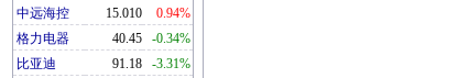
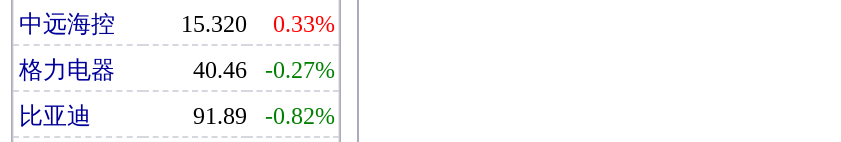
[106,5,142,21] 15.010 -> [181,10,247,38] 15.320
[156,5,190,21] 0.94% -> [273,10,335,38] 0.33%
[112,31,142,46] 40.45 -> [193,56,247,84] 40.46
[152,31,190,46] -0.34% -> [265,56,335,84] -0.27%
[112,56,142,71] 91.18 -> [193,102,247,130] 91.89
[152,56,190,71] -3.31% -> [265,102,335,130] -0.82%

